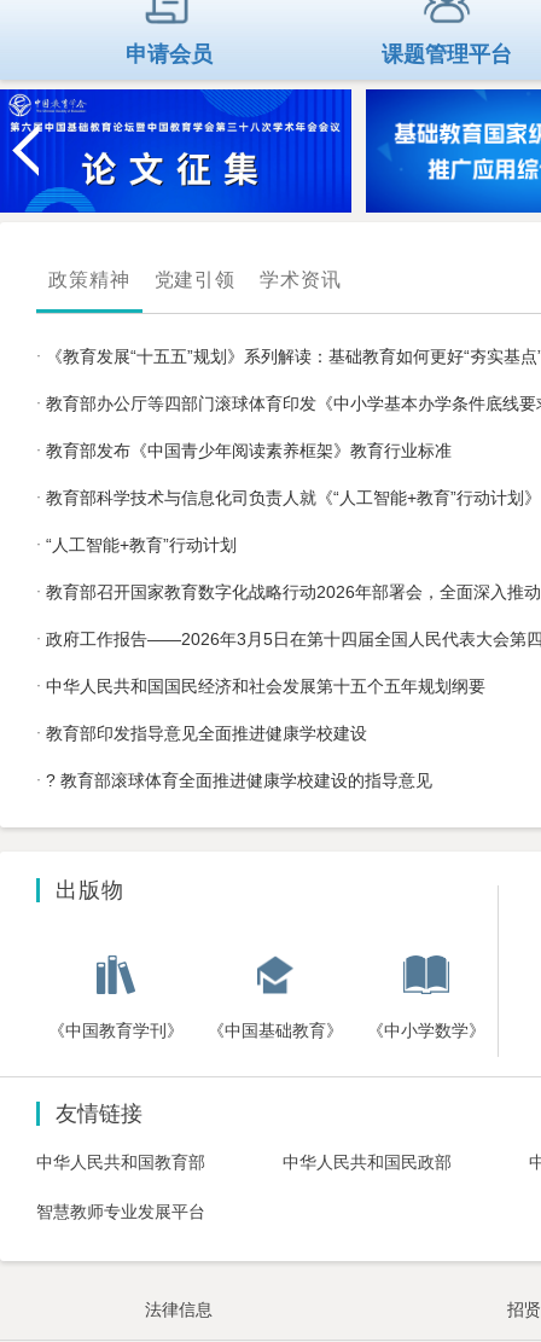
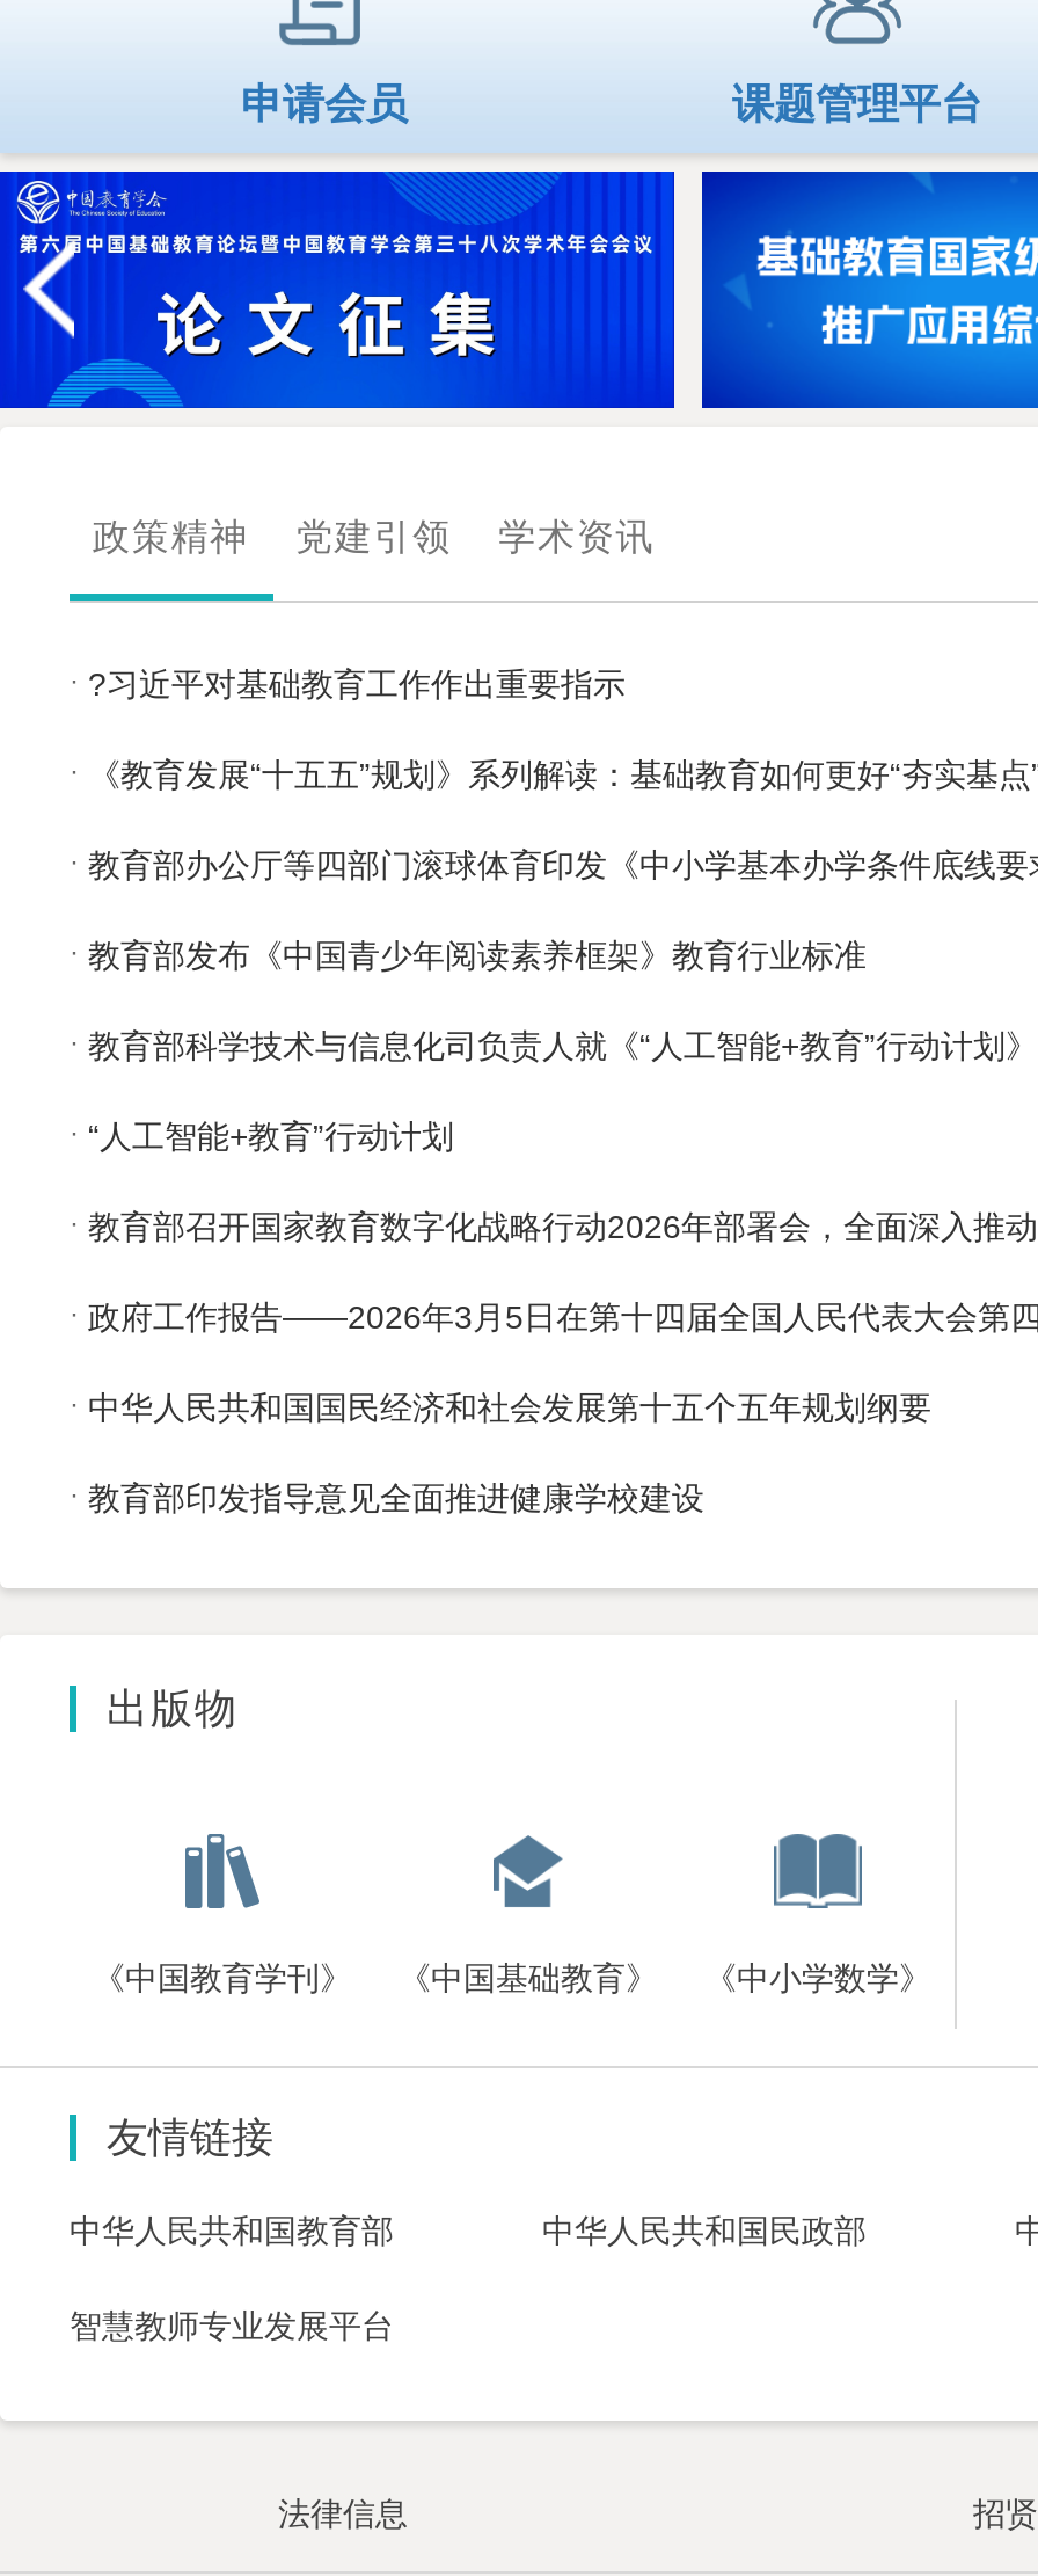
none -> [88,665,626,703] ?习近平对基础教育工作作出重要指示
moved [46,441,485,743] -> [88,937,931,1516]: 教育部发布《中国青少年阅读素养框架》教育行业标准 | “人工智能+教育”行动计划 | 中华人民共和国国民经济和社会发展第十五个五年规划纲要 | 教育部印发指导意见全面推进健康学校建设
[46,771,432,790] ? 教育部滚球体育全面推进健康学校建设的指导意见 -> none

